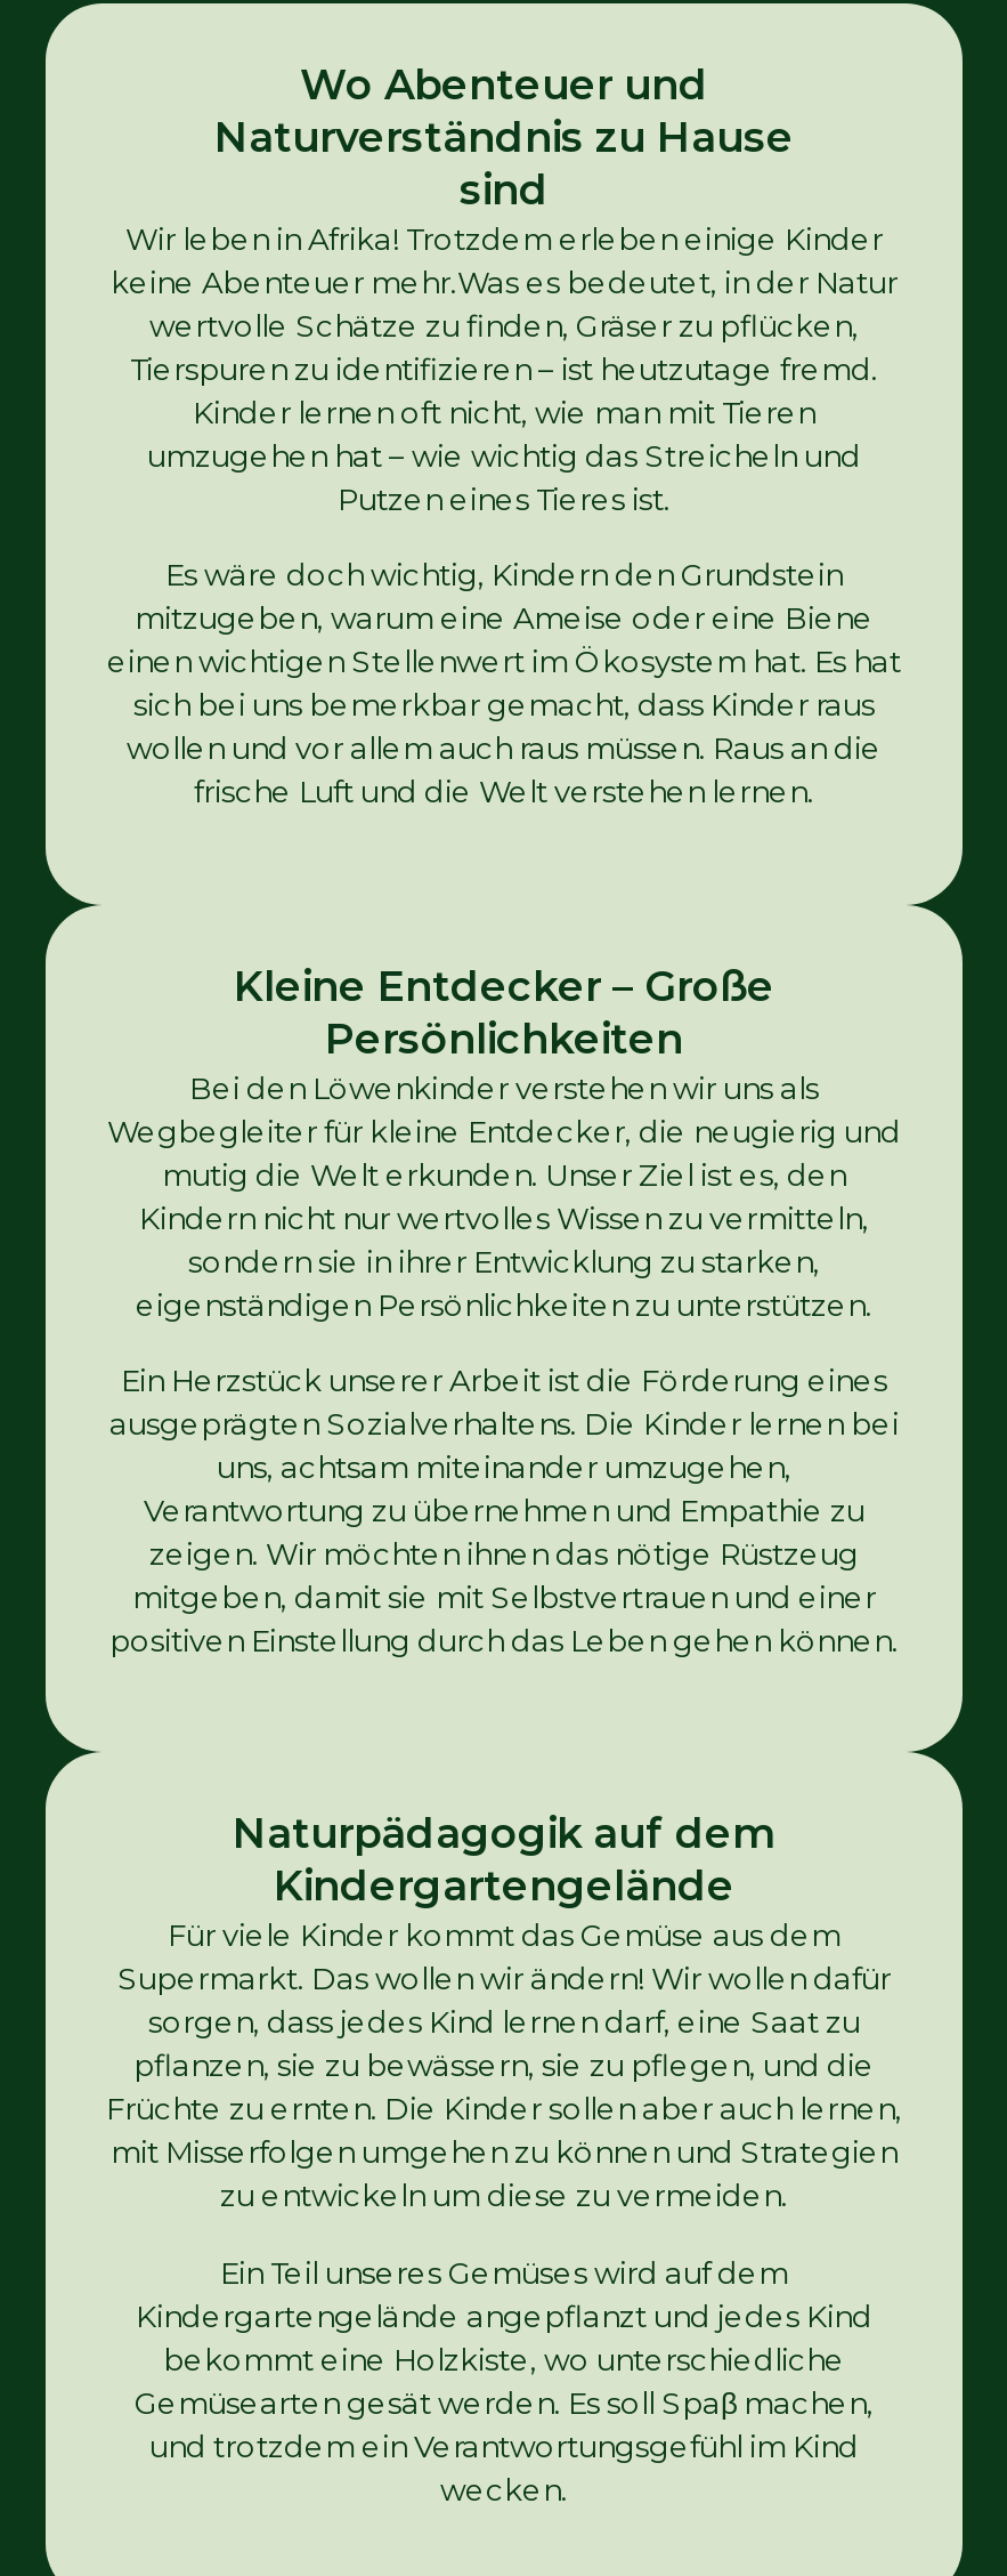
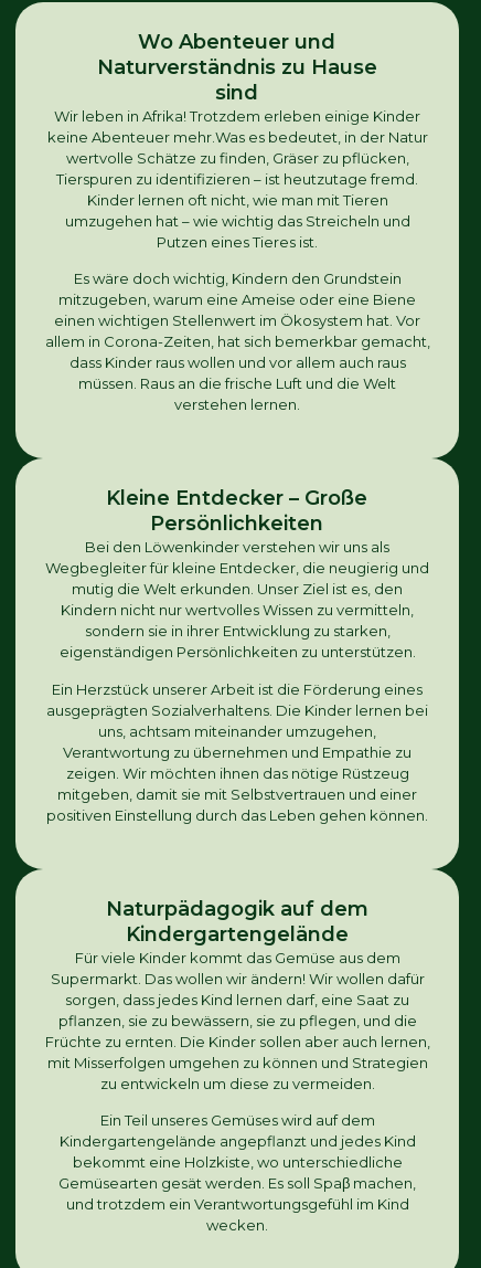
[107,642,901,809] einen wichtigen Stellenwert im Ökosystem hat. Es hat | sich bei uns bemerkbar gemacht, dass Kinder raus | wollen und vor allem auch raus müssen. Raus an die | frische Luft und die Welt verstehen lernen. -> [45,311,430,413] einen wichtigen Stellenwert im Ökosystem hat. Vor | allem in Corona-Zeiten, hat sich bemerkbar gemacht, | dass Kinder raus wollen und vor allem auch raus | müssen. Raus an die frische Luft und die Welt | verstehen lernen.

